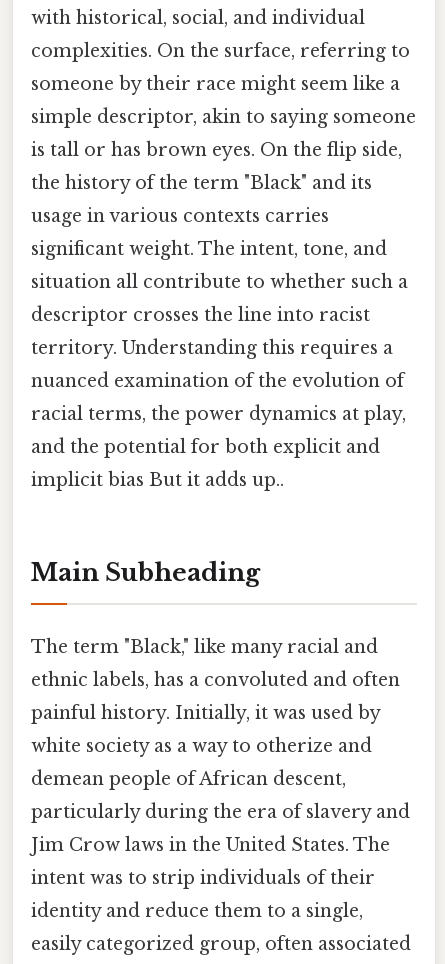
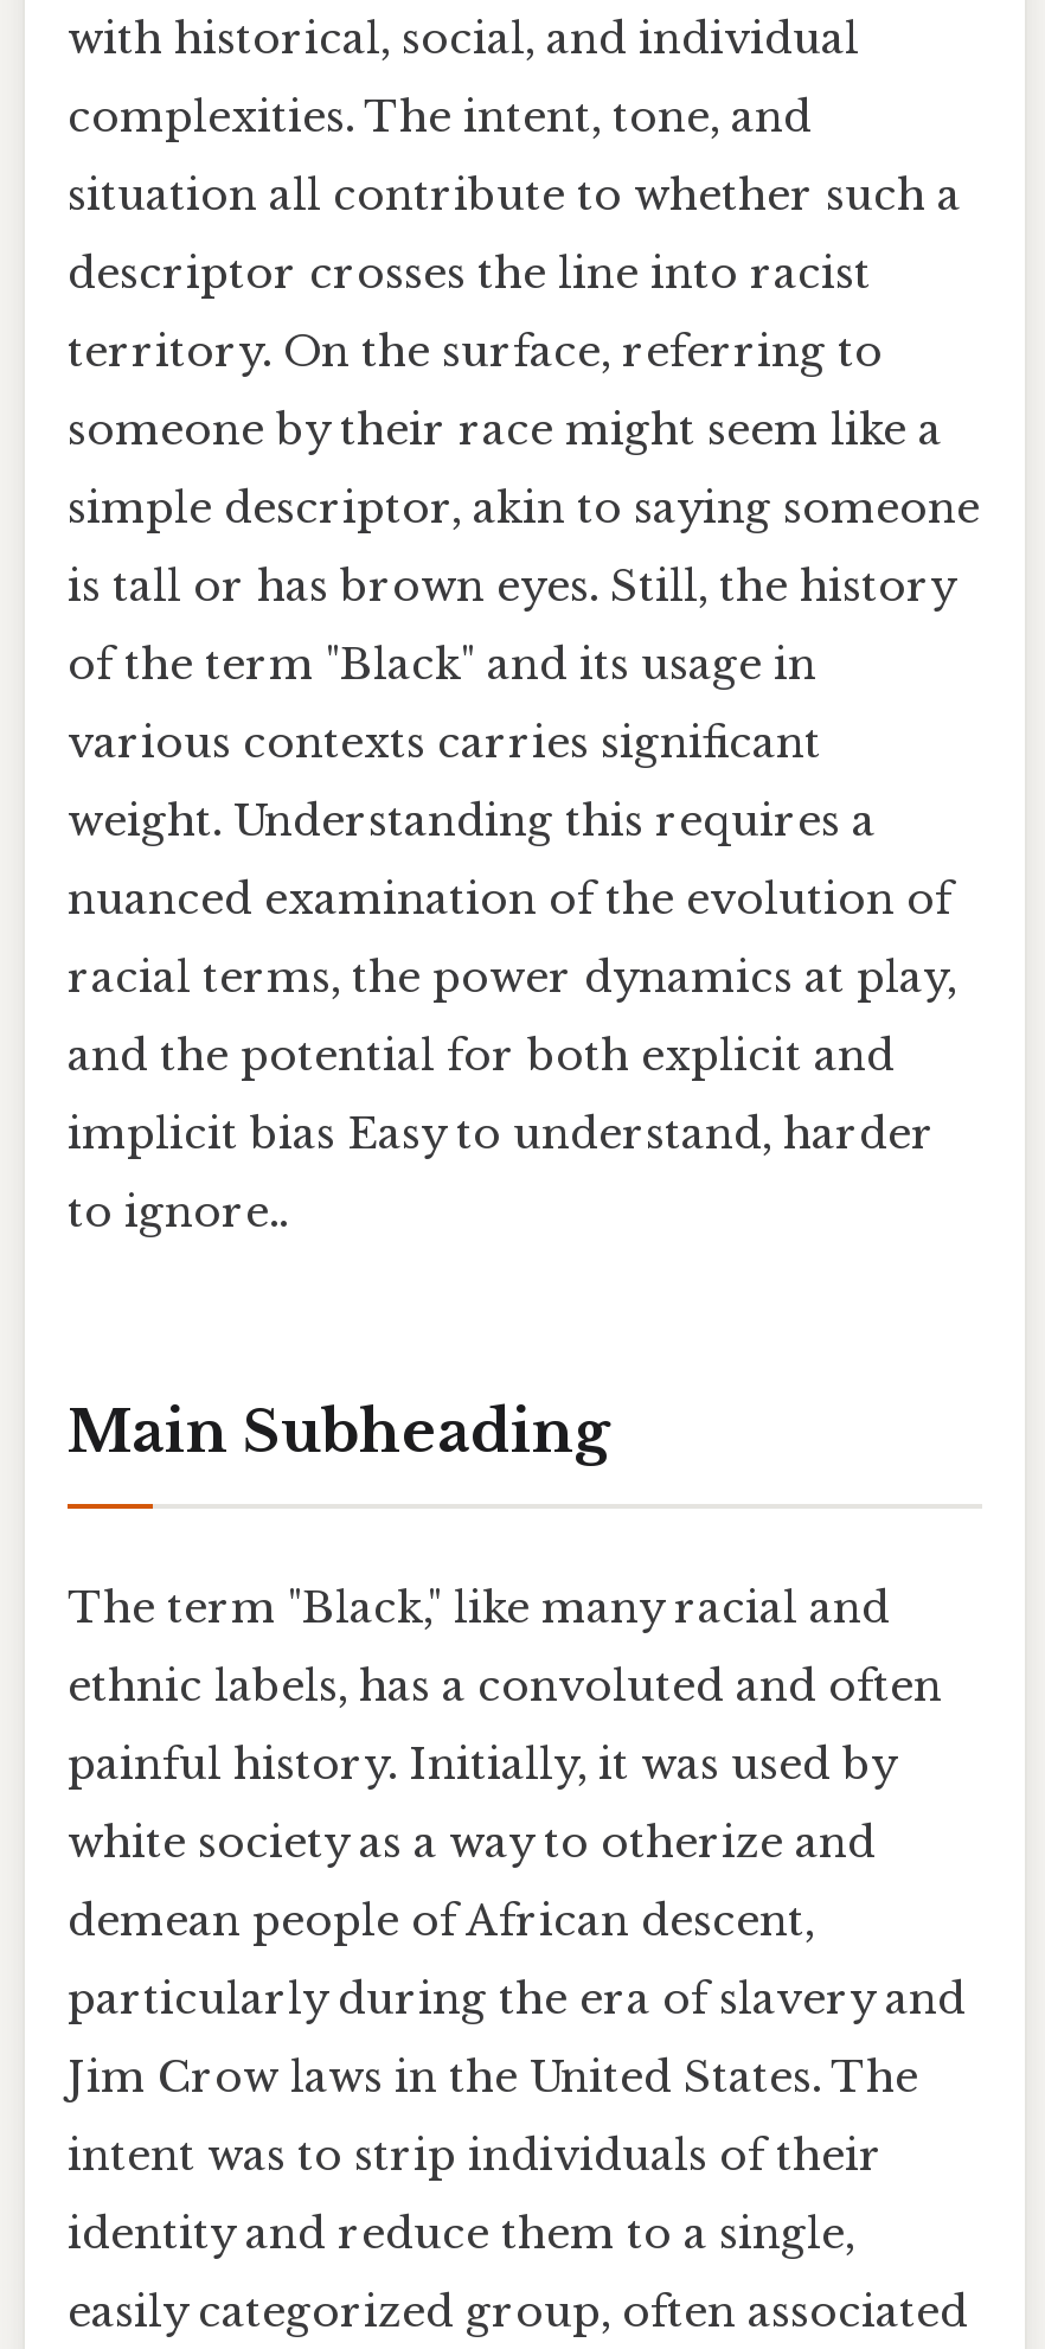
[31,40,410,62] complexities. On the surface, referring to -> [68,91,883,378] complexities. The intent, tone, and | territory. On the surface, referring to
moved [31,73,416,128] -> [68,404,980,535]: someone by their race might seem like a | simple descriptor, akin to saying someone
[31,139,402,359] is tall or has brown eyes. On the flip side, | the history of the term "Black" and its | usage in various contexts carries | significant weight. The intent, tone, and | territory. Understanding this requires a -> [68,561,954,848] is tall or has brown eyes. Still, the history | of the term "Black" and its usage in | various contexts carries significant | weight. Understanding this requires a
moved [31,271,408,326] -> [68,170,961,300]: situation all contribute to whether such a | descriptor crosses the line into racist
[31,469,284,491] implicit bias But it adds up.. -> [68,1108,935,1239] implicit bias Easy to understand, harder | to ignore..

